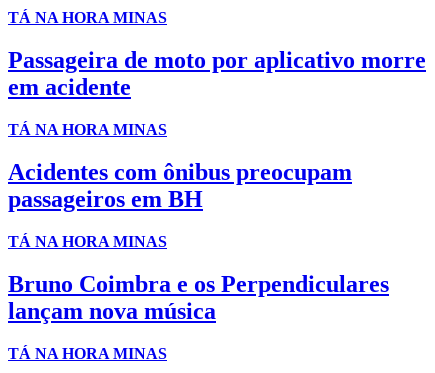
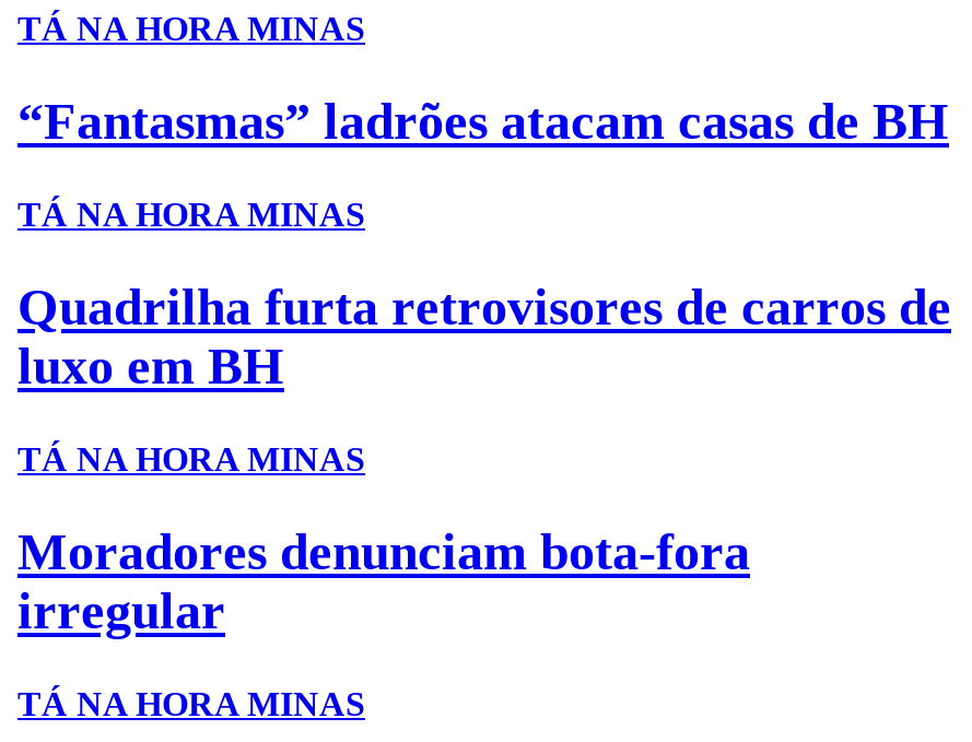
[8,47,426,100] Passageira de moto por aplicativo morre | em acidente -> [17,93,949,150] “Fantasmas” ladrões atacam casas de BH
[8,159,352,212] Acidentes com ônibus preocupam | passageiros em BH -> [17,279,951,394] Quadrilha furta retrovisores de carros de | luxo em BH
[8,271,389,324] Bruno Coimbra e os Perpendiculares | lançam nova música -> [17,523,750,639] Moradores denunciam bota-fora | irregular

